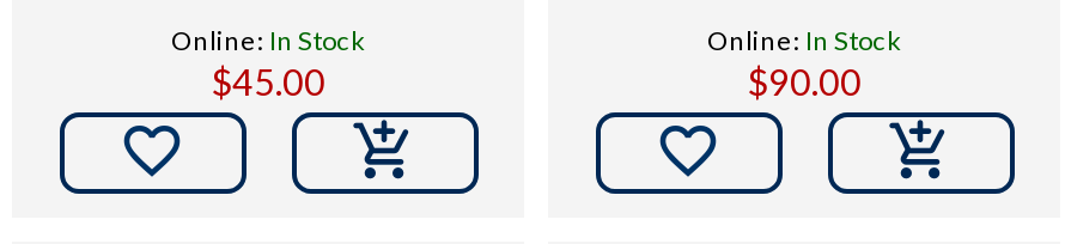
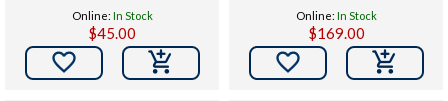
[747,60,862,103] $90.00 -> [307,24,364,42] $169.00

